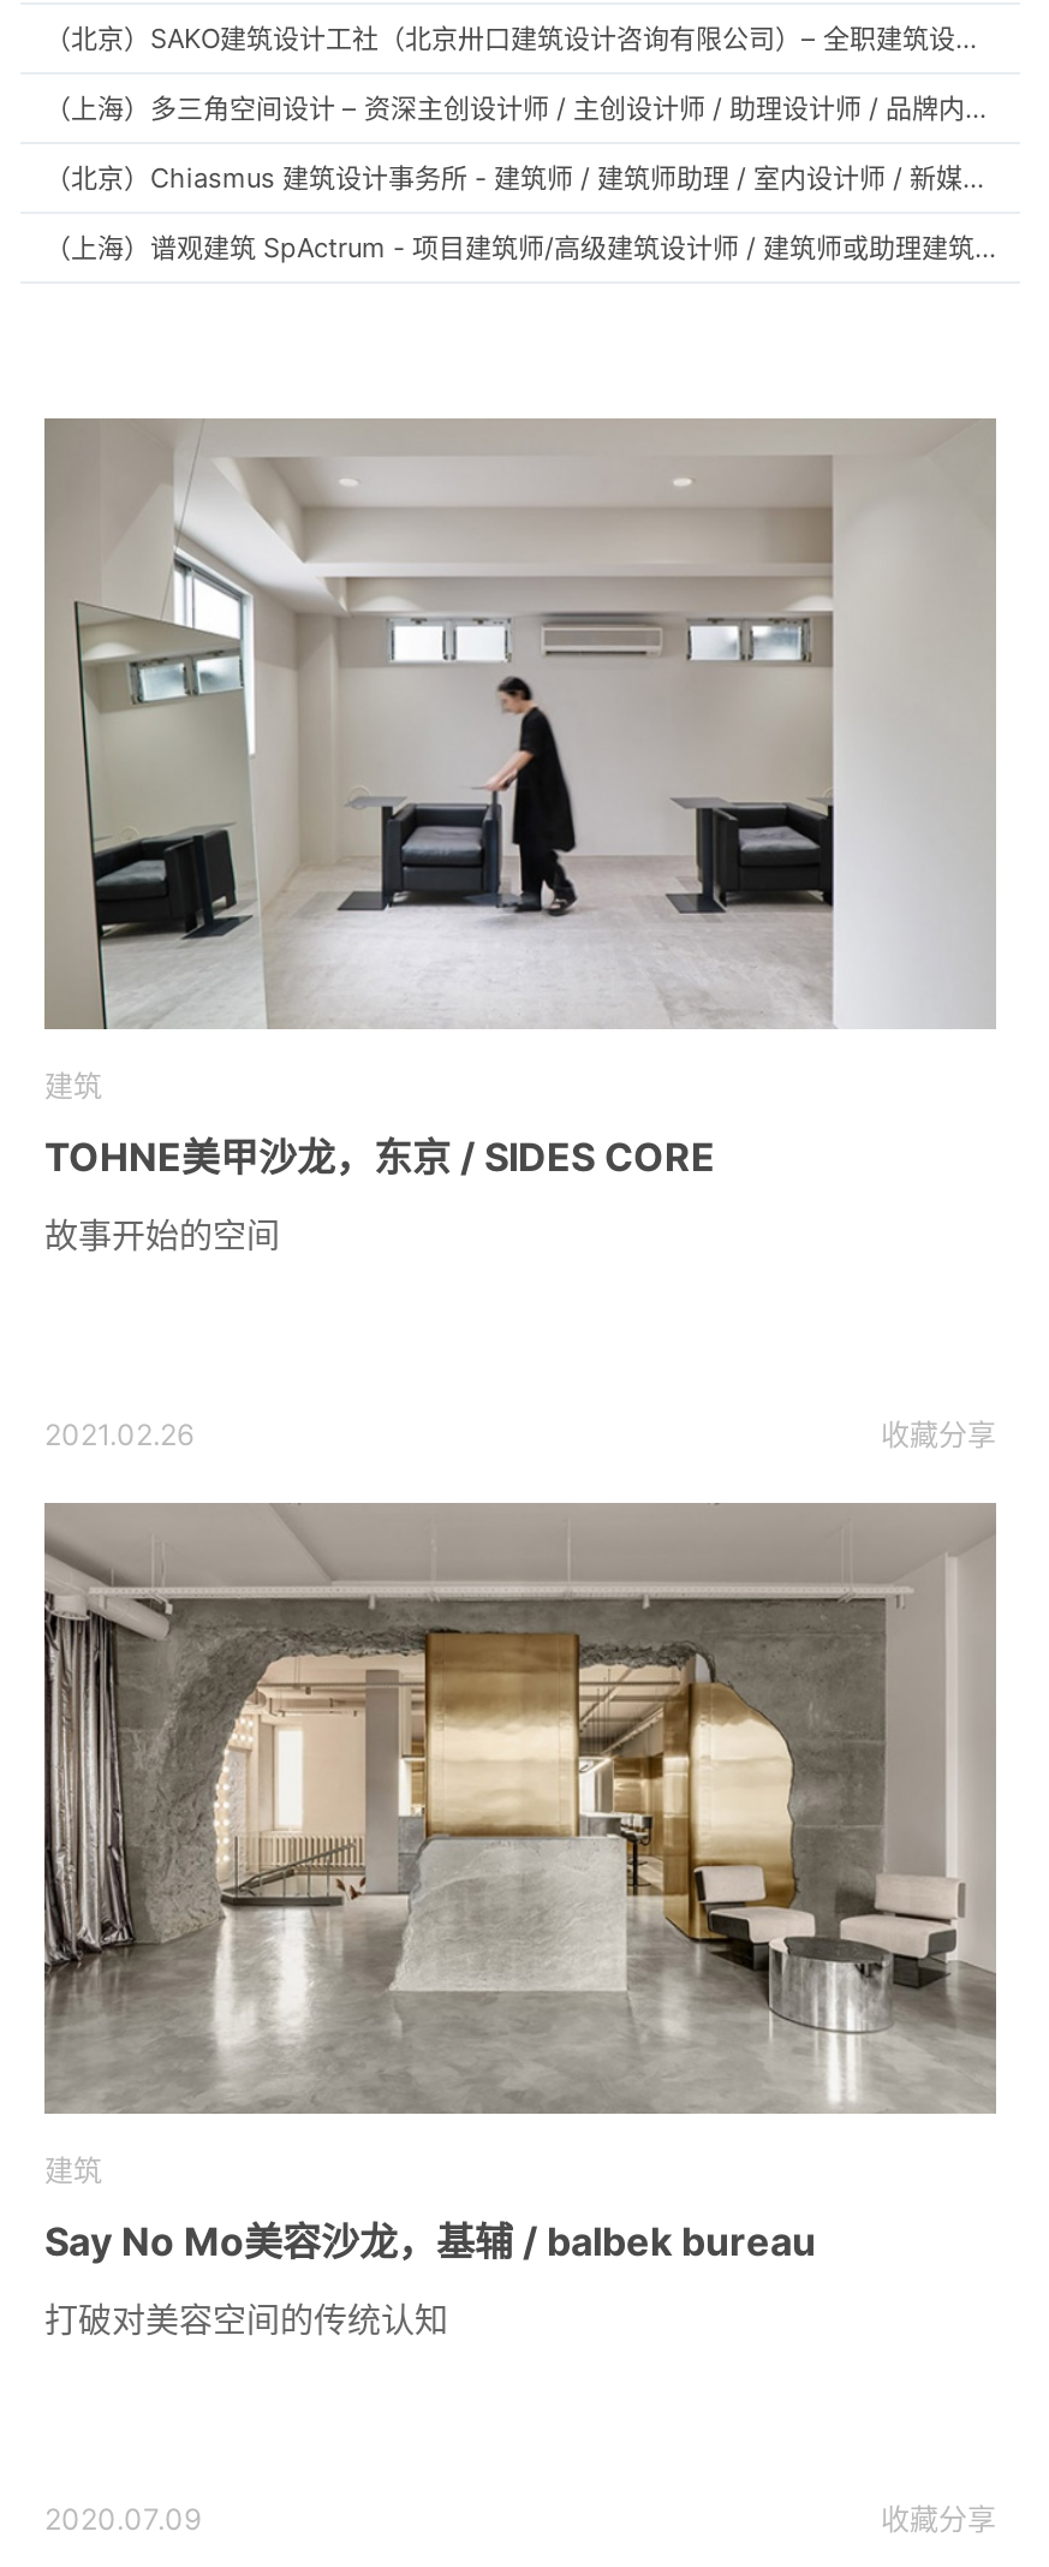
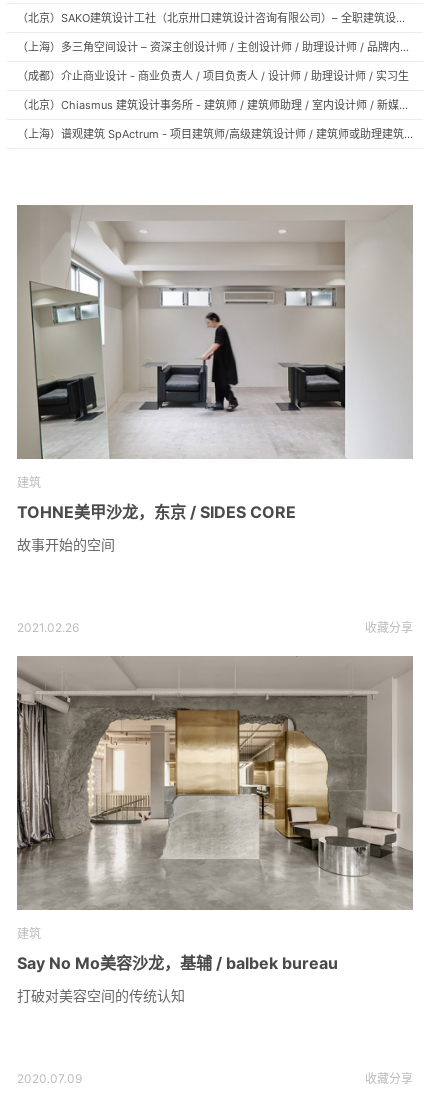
none -> [17,69,409,83] （成都）介止商业设计 - 商业负责人 / 项目负责人 / 设计师 / 助理设计师 / 实习生

